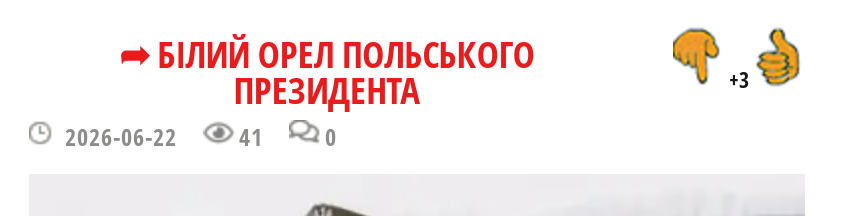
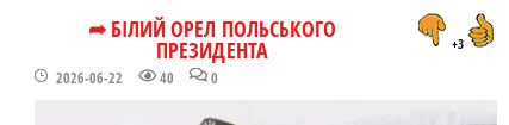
[65,120,337,154] 2026-06-22 41 0 -> [56,68,218,88] 2026-06-22 40 0

